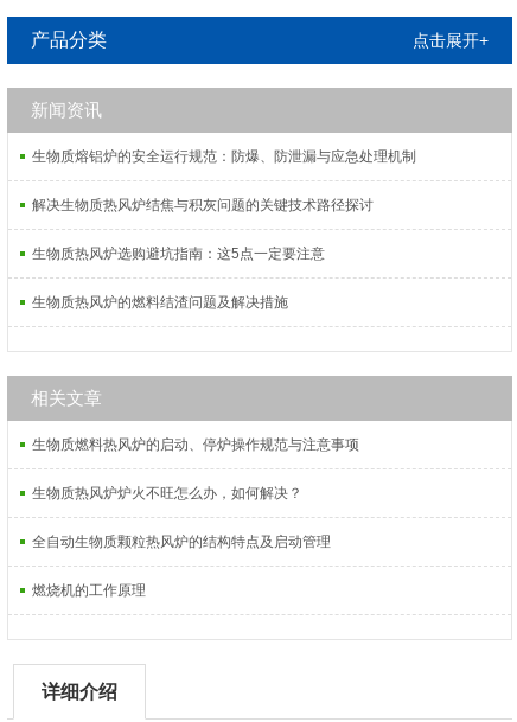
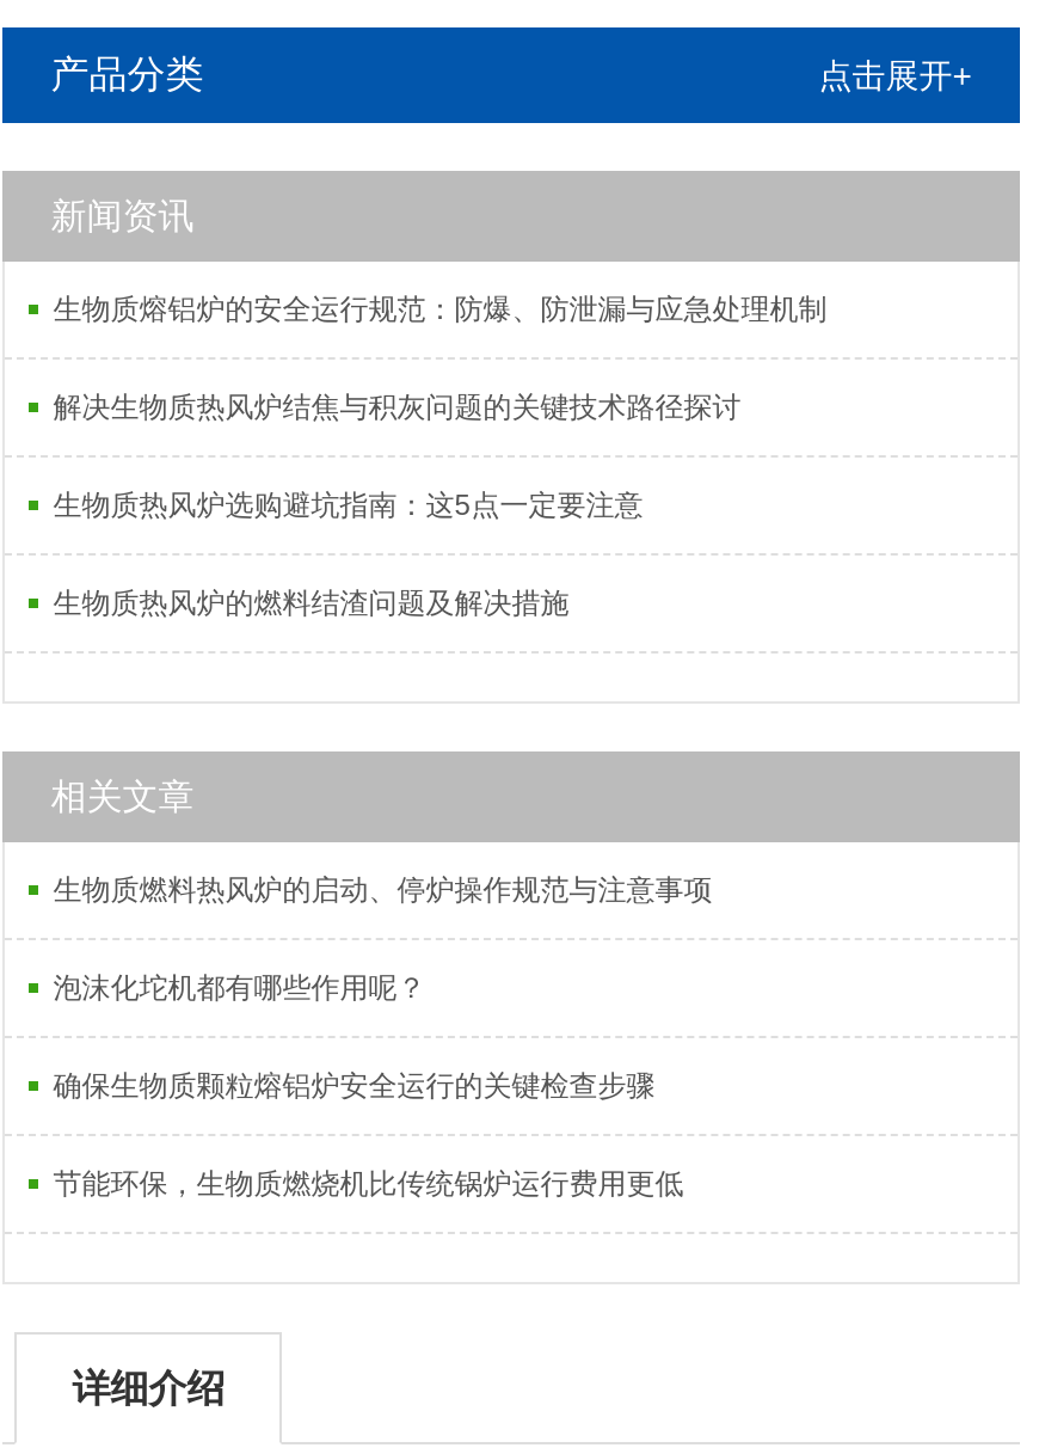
[32,485,303,501] 生物质热风炉炉火不旺怎么办，如何解决？ -> [53,971,426,1005] 泡沫化坨机都有哪些作用呢？
[32,533,331,550] 全自动生物质颗粒热风炉的结构特点及启动管理 -> [53,1069,655,1103] 确保生物质颗粒熔铝炉安全运行的关键检查步骤
[32,582,146,599] 燃烧机的工作原理 -> [53,1167,684,1201] 节能环保，生物质燃烧机比传统锅炉运行费用更低

